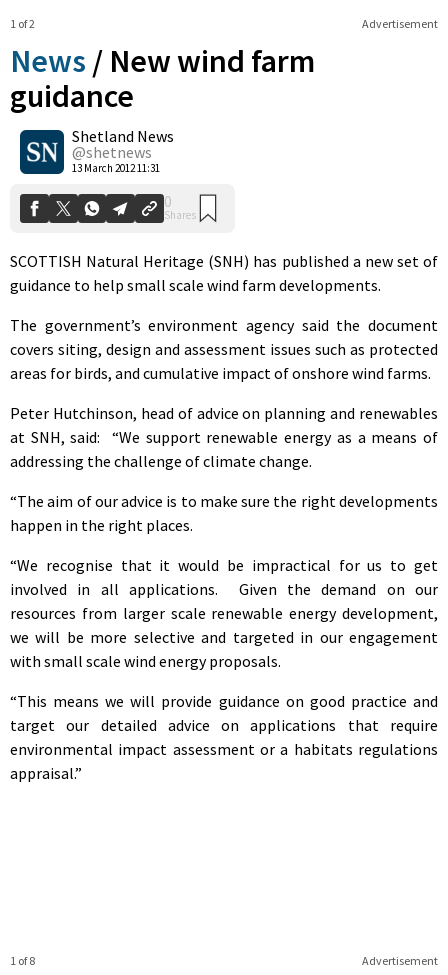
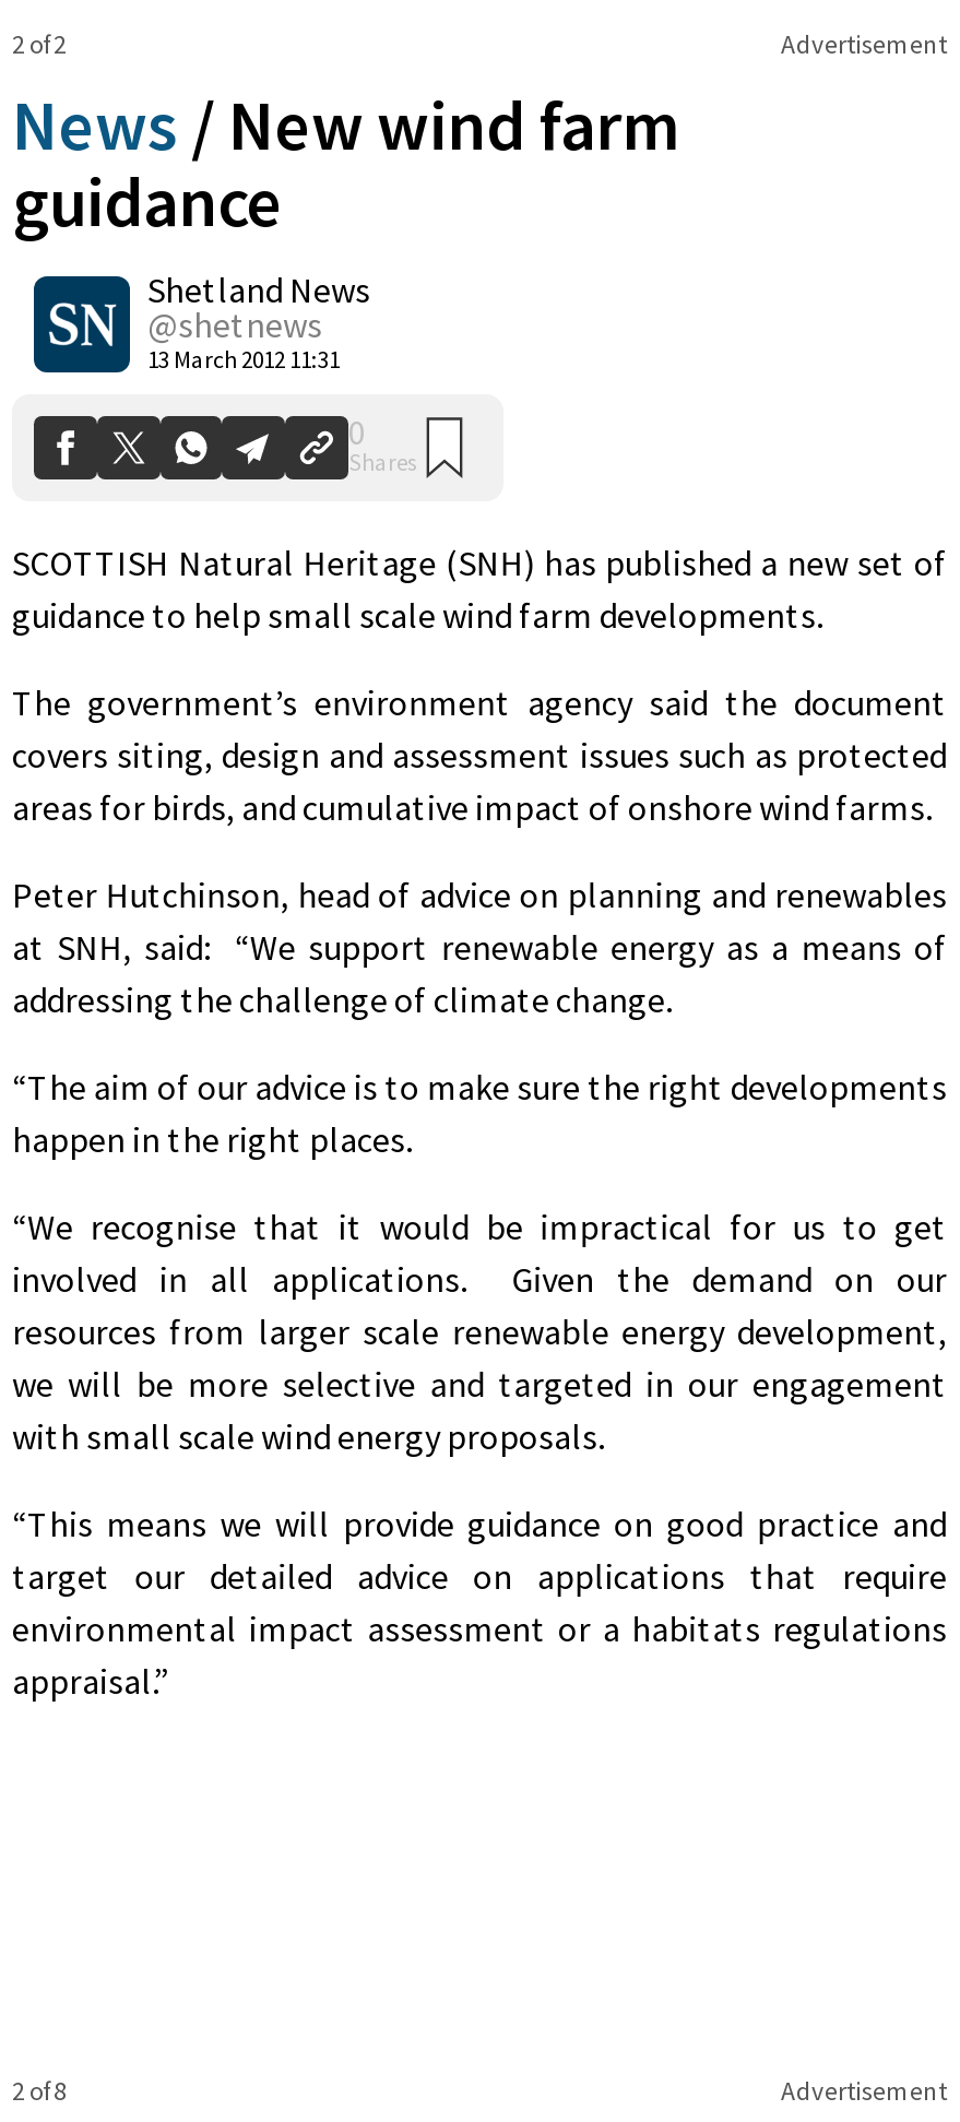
[10,16,35,31] 1 of 2 -> [12,27,67,60] 2 of 2
[10,953,35,968] 1 of 8 -> [12,2073,67,2106] 2 of 8

